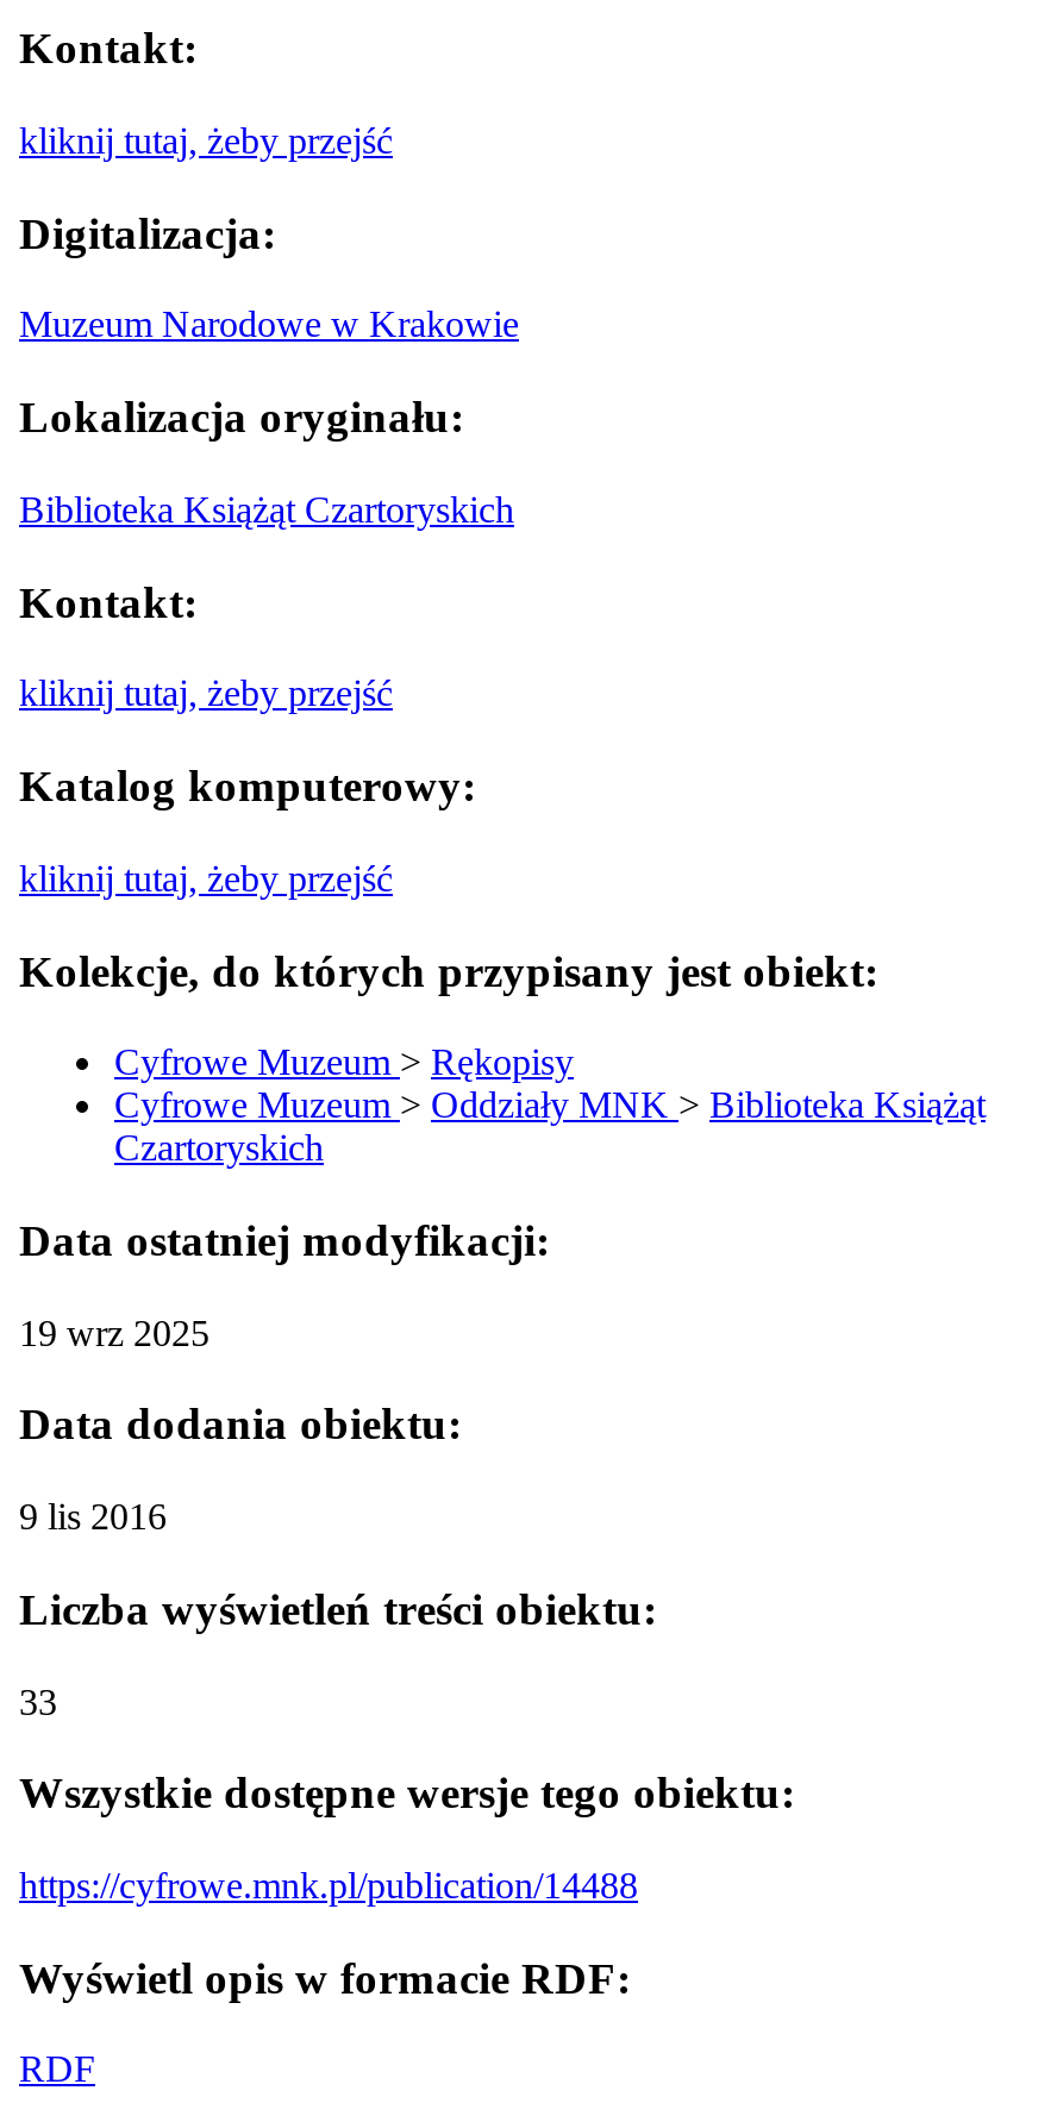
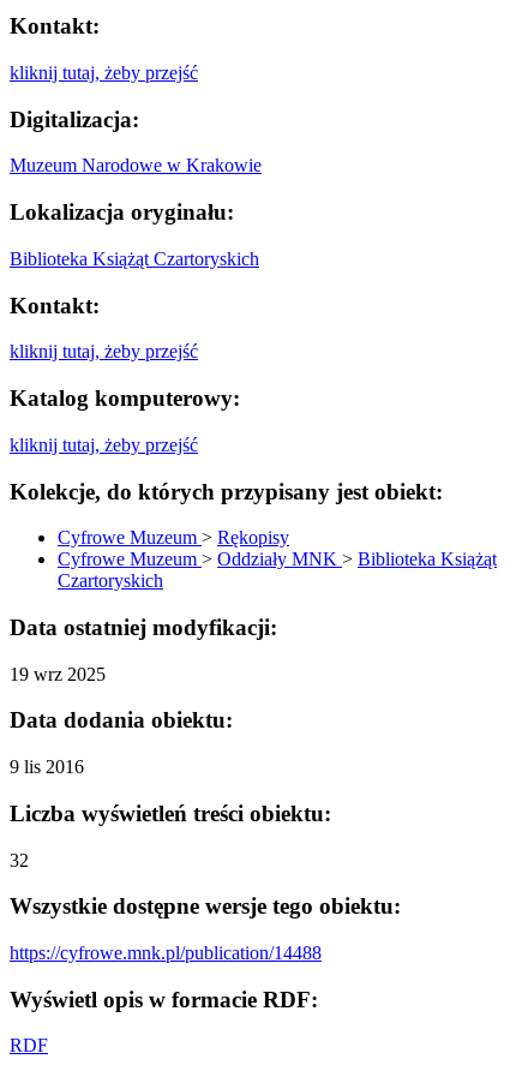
[19,1680,57,1721] 33 -> [10,849,29,870] 32

